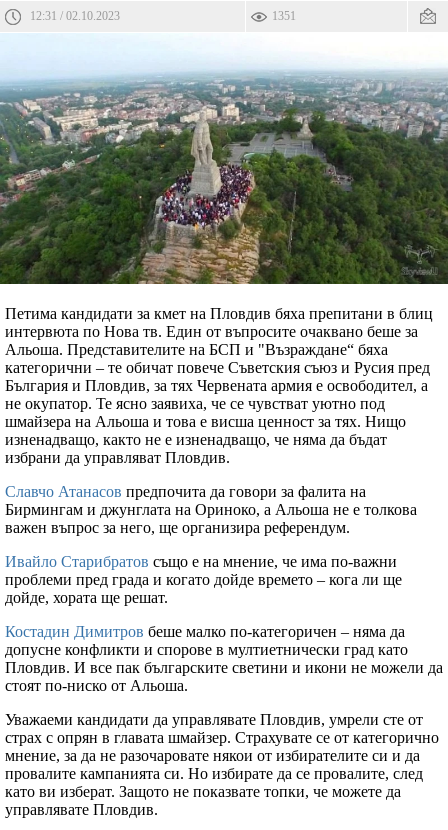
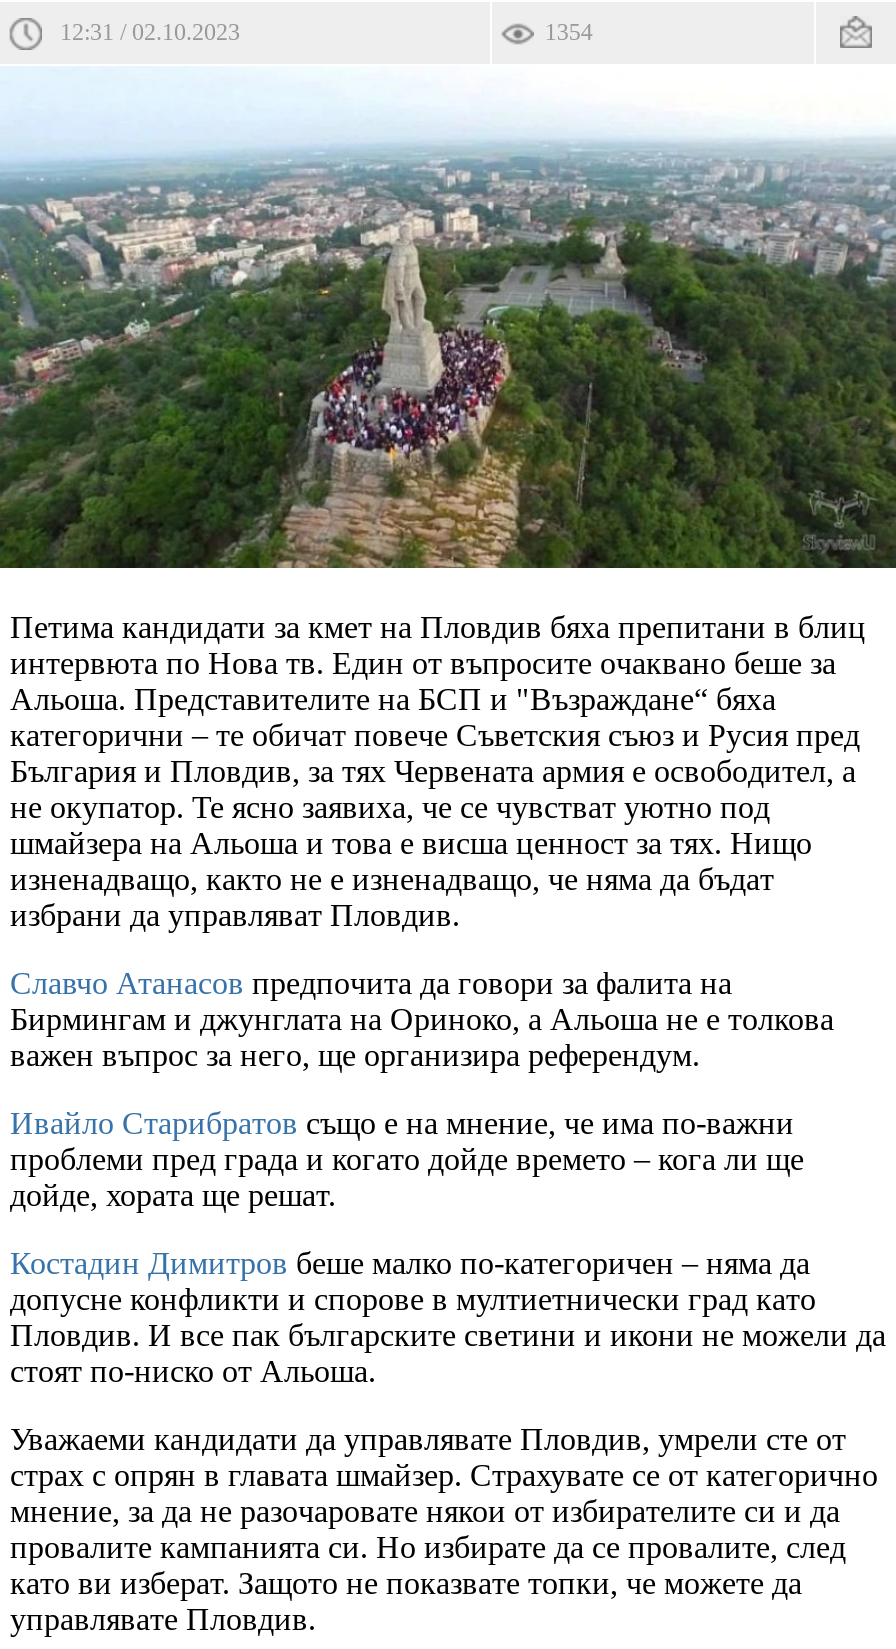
[272,9,296,23] 1351 -> [545,18,593,46] 1354

